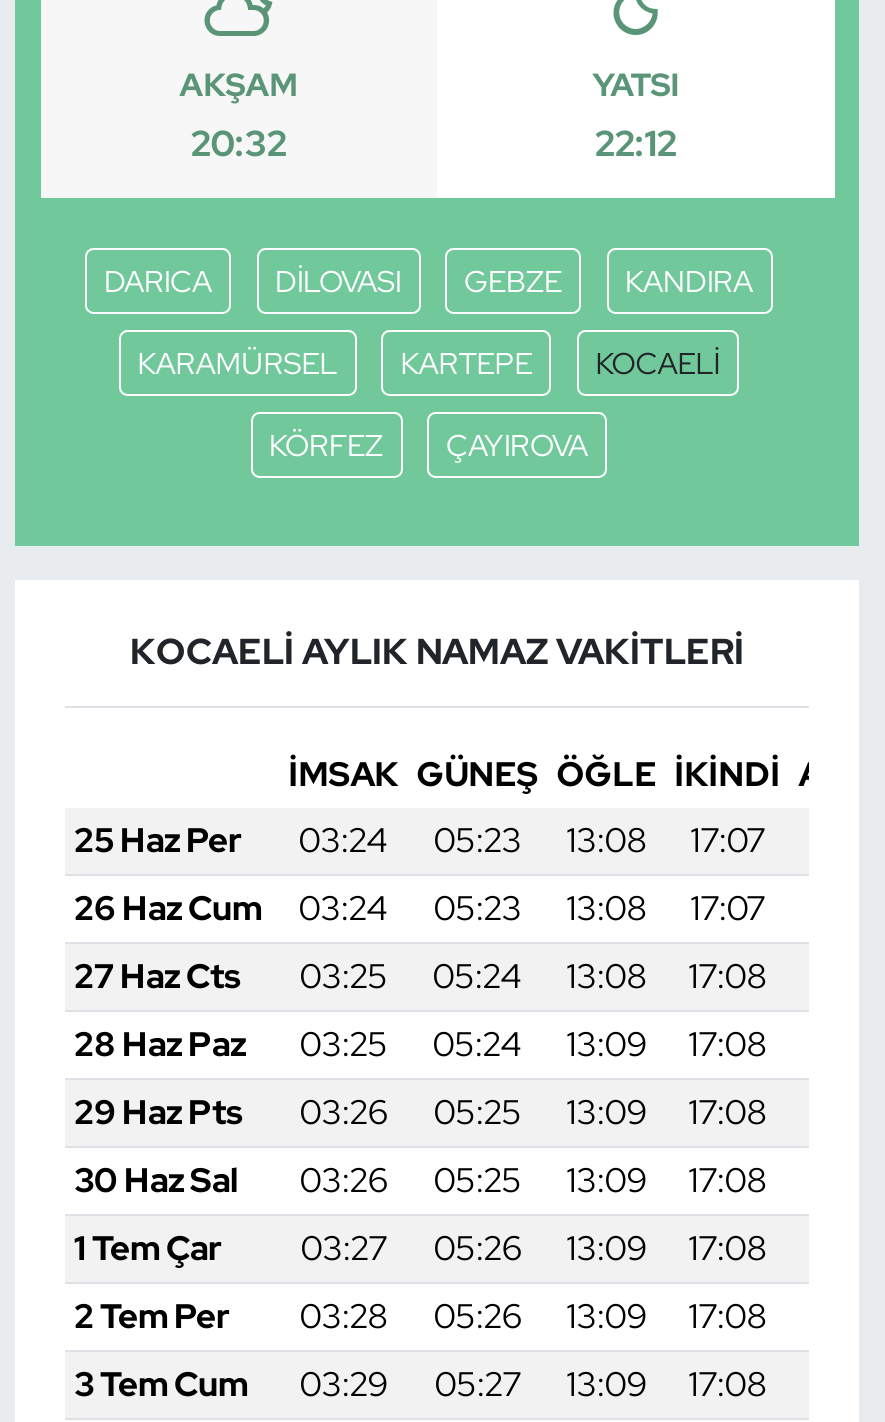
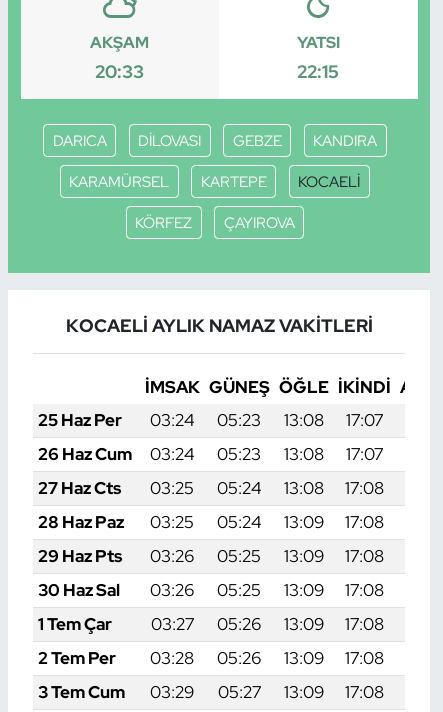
[191,120,287,166] 20:32 -> [95,60,144,83] 20:33
[595,120,677,166] 22:12 -> [297,60,339,83] 22:15

